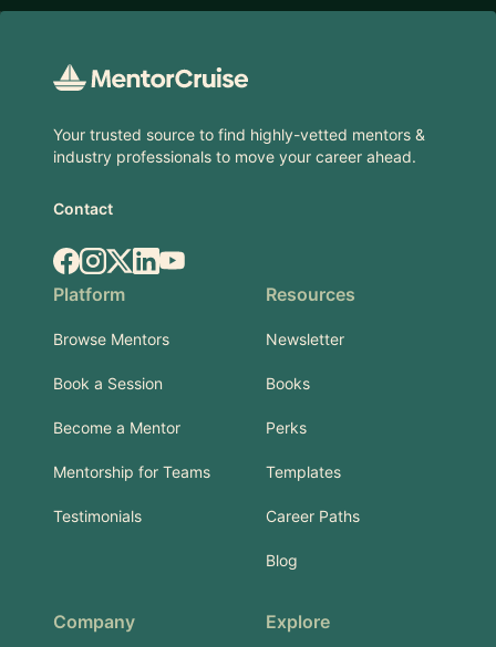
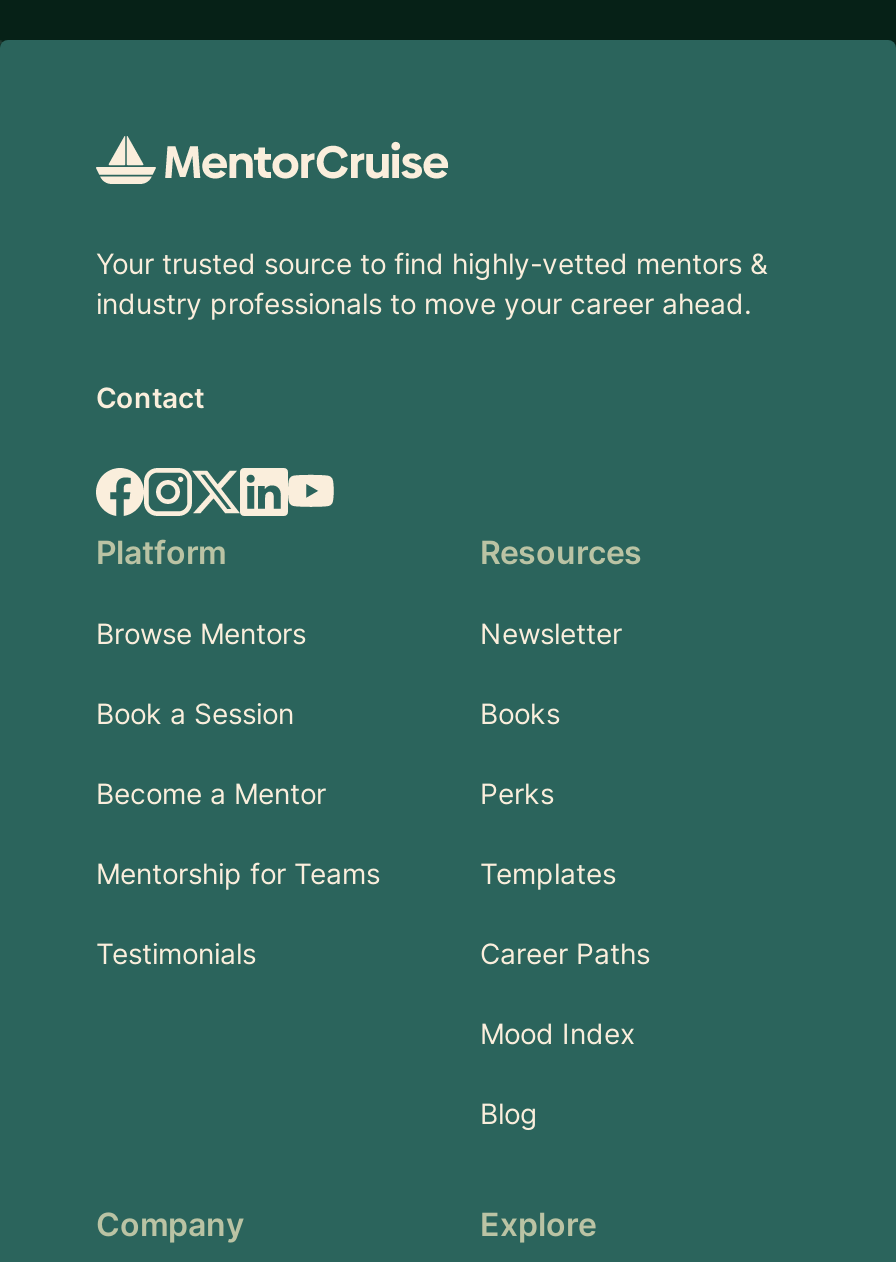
none -> [480,1016,636,1050] Mood Index

